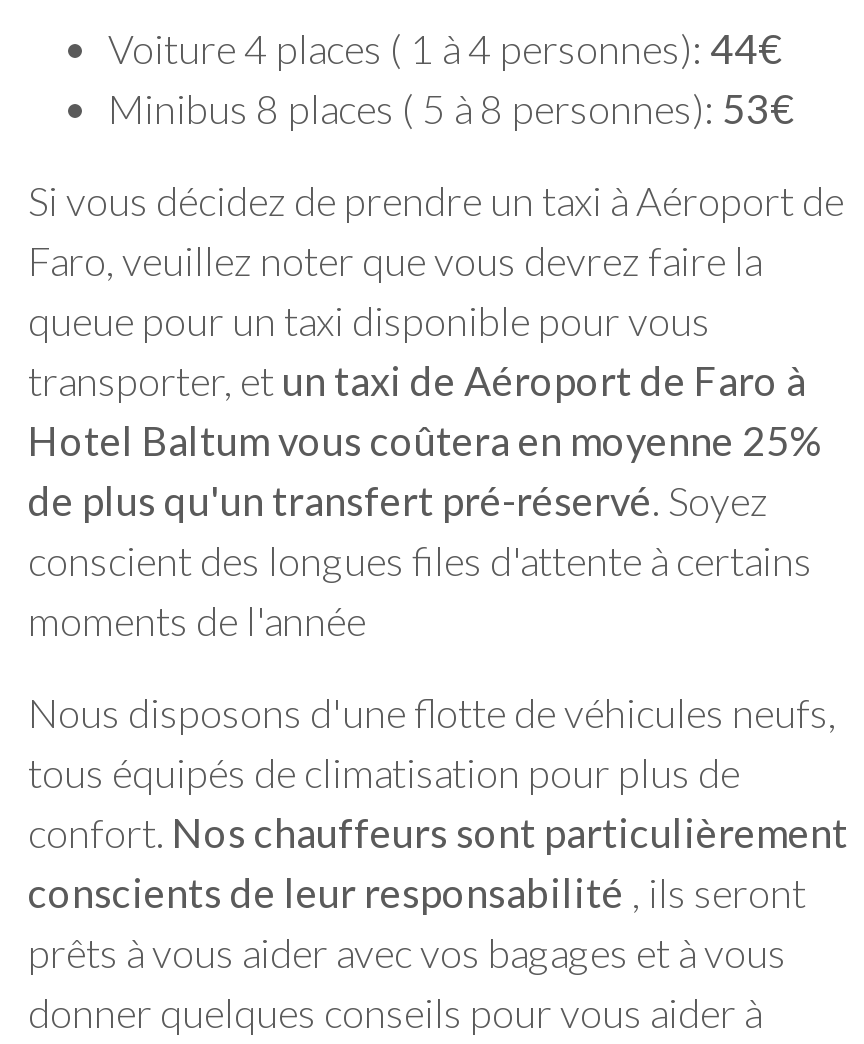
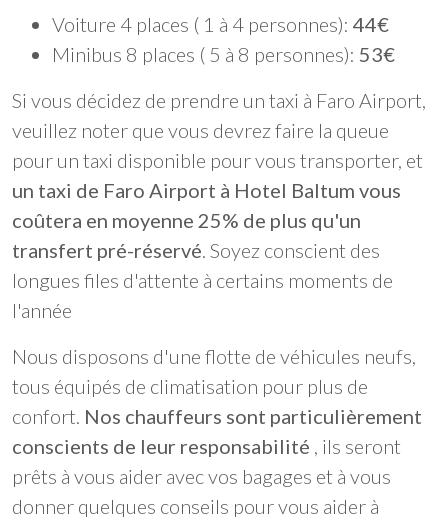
[28,177,844,645] Si vous décidez de prendre un taxi à Aéroport de | Faro, veuillez noter que vous devrez faire la | queue pour un taxi disponible pour vous | transporter, et un taxi de Aéroport de Faro à | Hotel Baltum vous coûtera en moyenne 25% | de plus qu'un transfert pré-réservé. Soyez | conscient des longues files d'attente à certains | moments de l'année -> [12,88,426,322] Si vous décidez de prendre un taxi à Faro Airport, | veuillez noter que vous devrez faire la queue | pour un taxi disponible pour vous transporter, et | un taxi de Faro Airport à Hotel Baltum vous | coûtera en moyenne 25% de plus qu'un | transfert pré-réservé. Soyez conscient des | longues files d'attente à certains moments de | l'année

